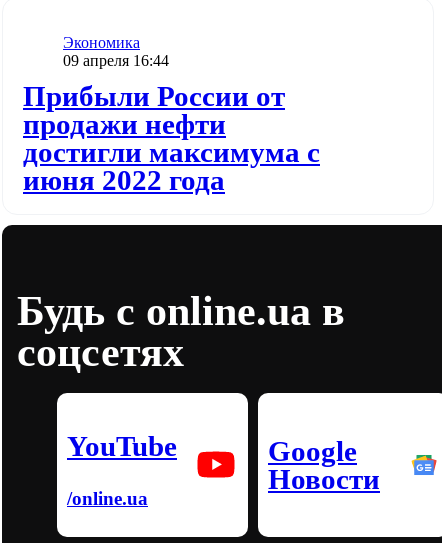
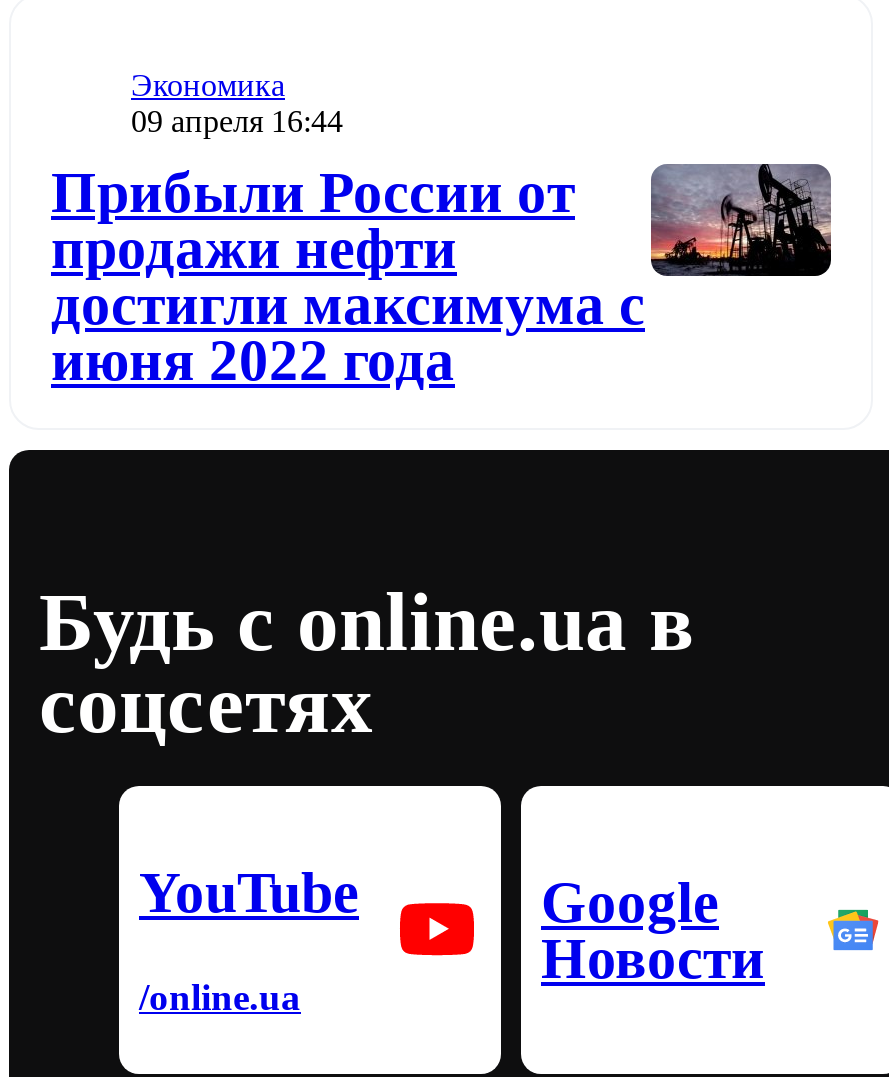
none -> [649,162,833,278] [image]

